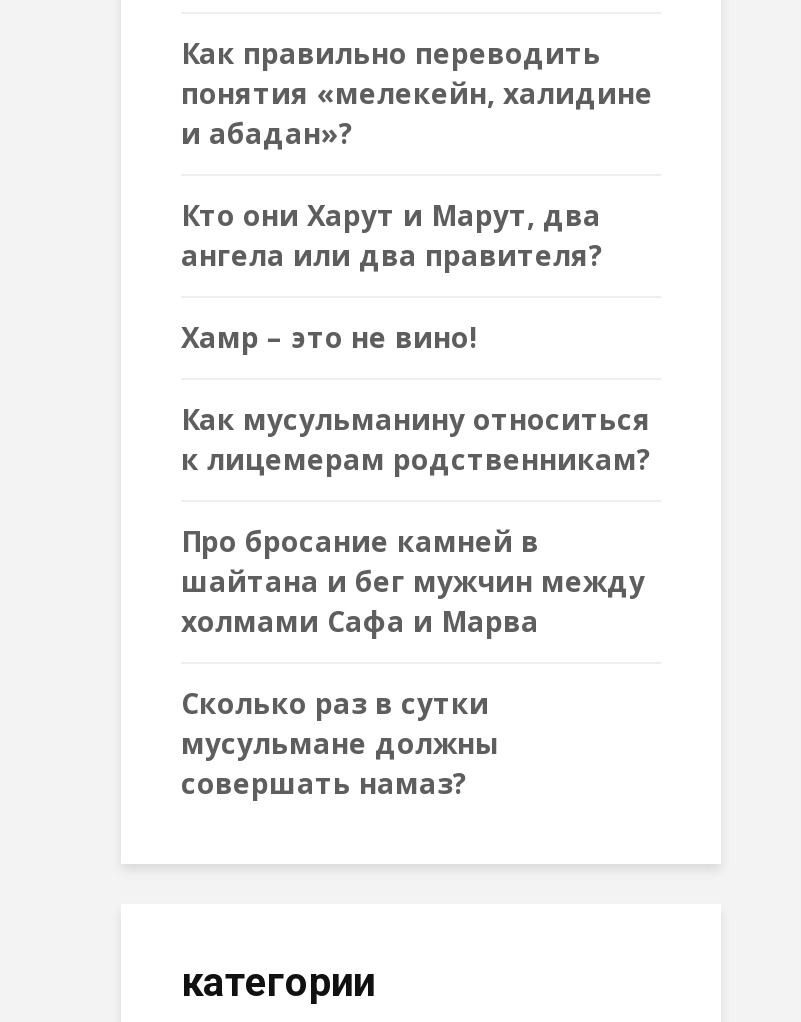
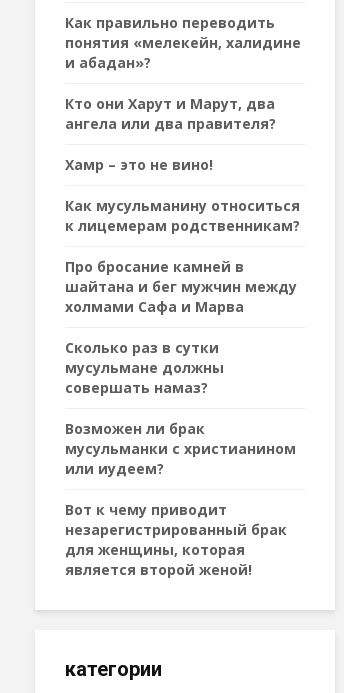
none -> [65,419,296,579] Возможен ли брак | мусульманки с христианином | или иудеем? | Вот к чему приводит | незарегистрированный брак | для женщины, которая | является второй женой!

